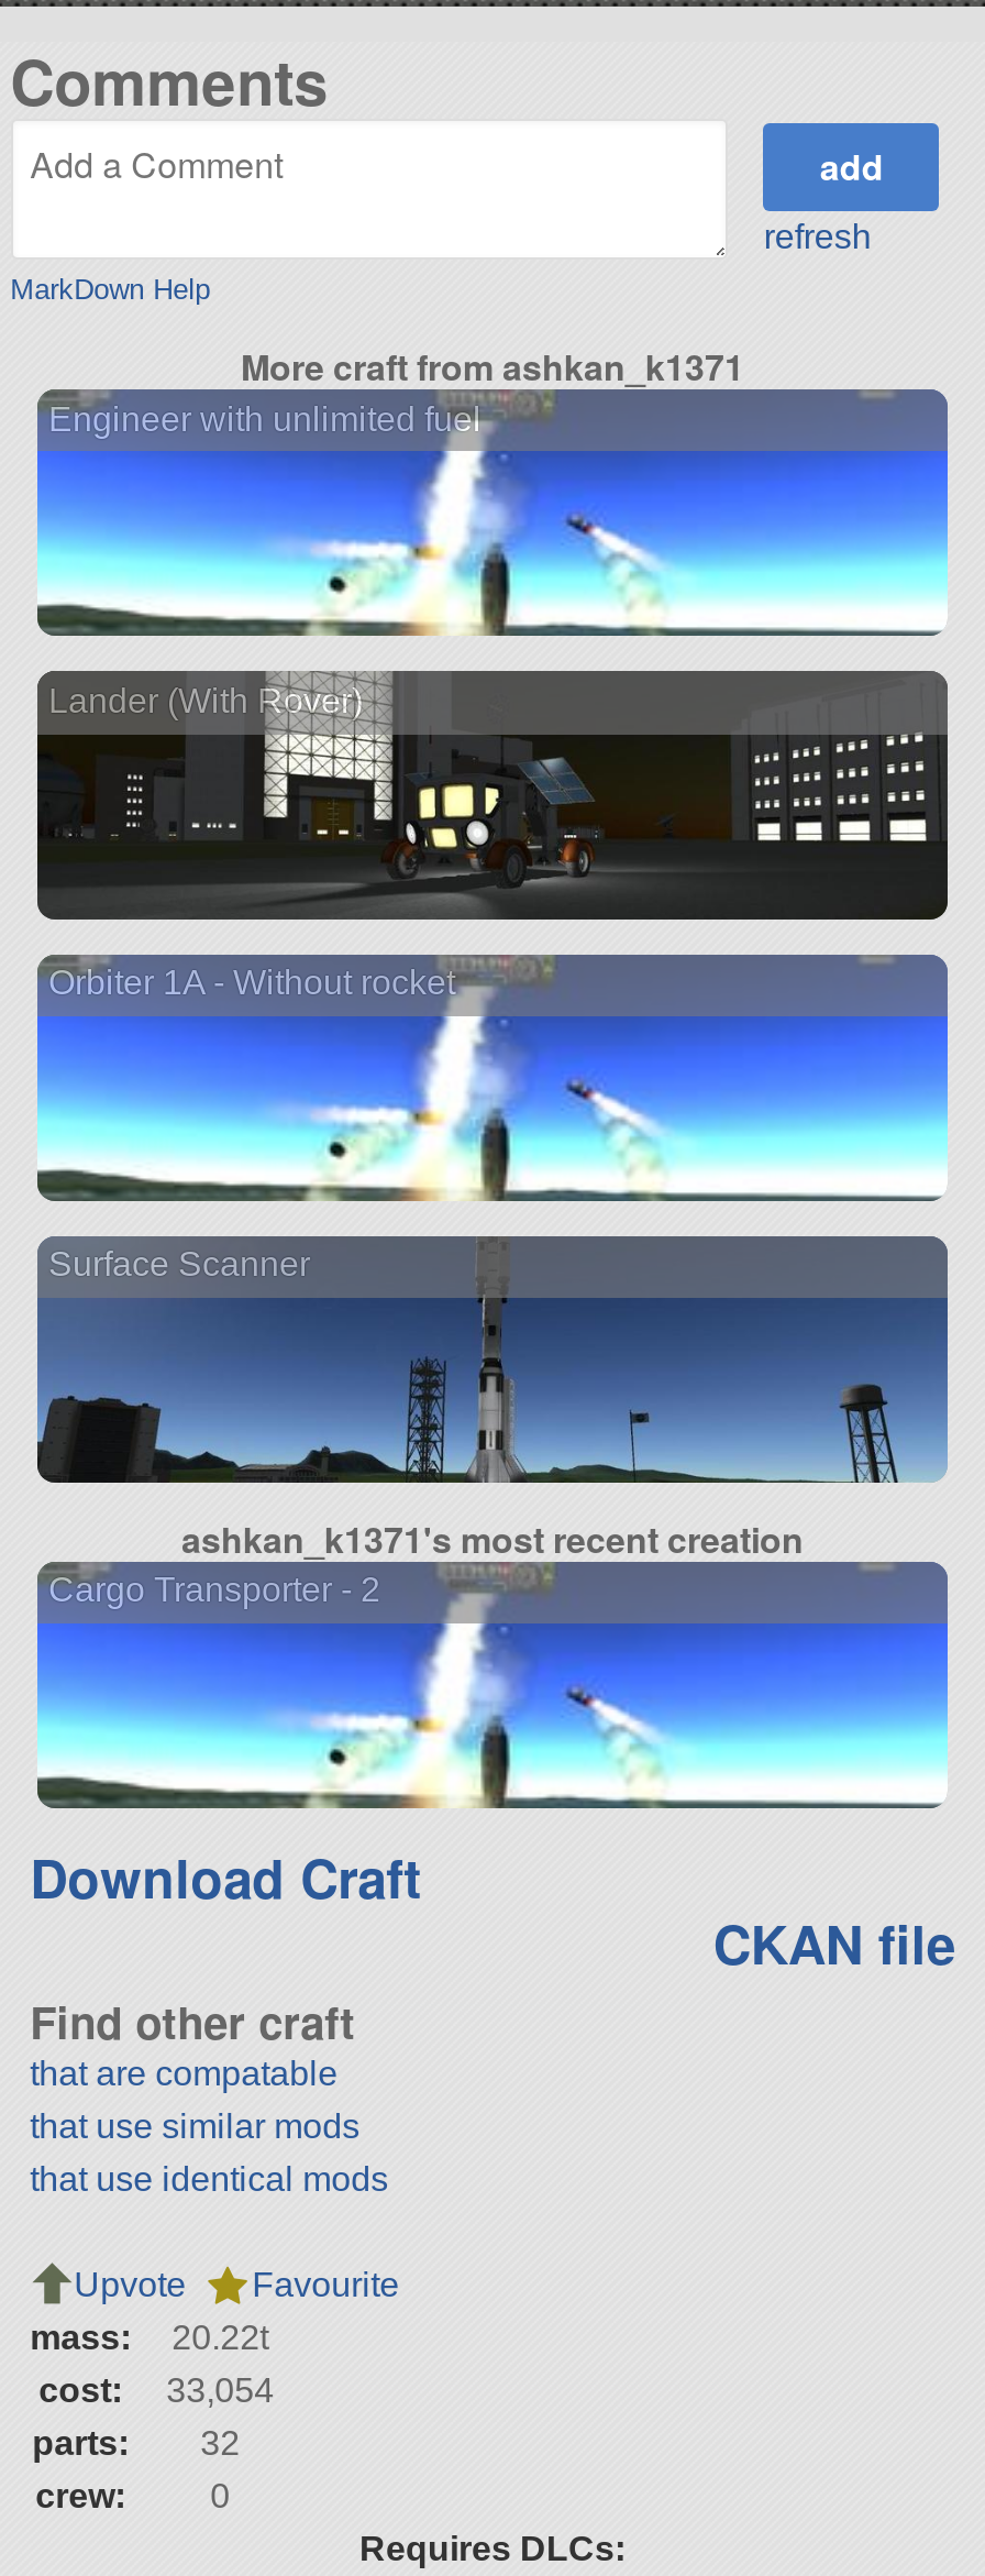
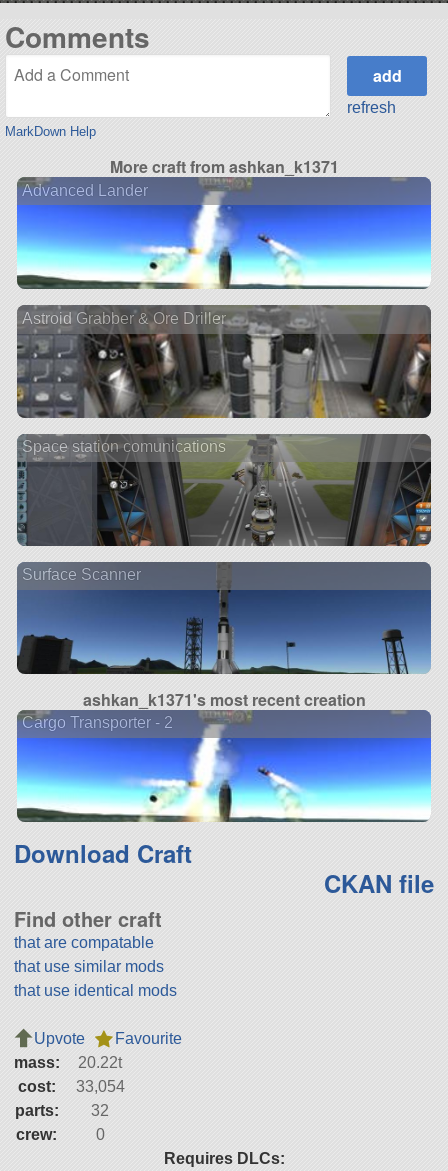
[48,400,482,437] Engineer with unlimited fuel -> [22,182,148,199] Advanced Lander
[35,673,948,922] [image] | Lander (With Rover) -> [16,305,431,419] [image] | Astroid Grabber & Ore Driller
[35,955,950,1203] [image] | Orbiter 1A - Without rocket -> [16,434,432,547] [image] | Space station comunications

